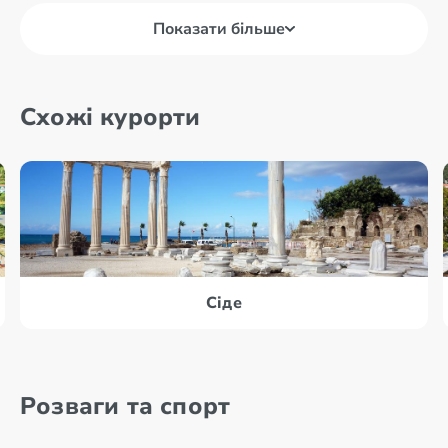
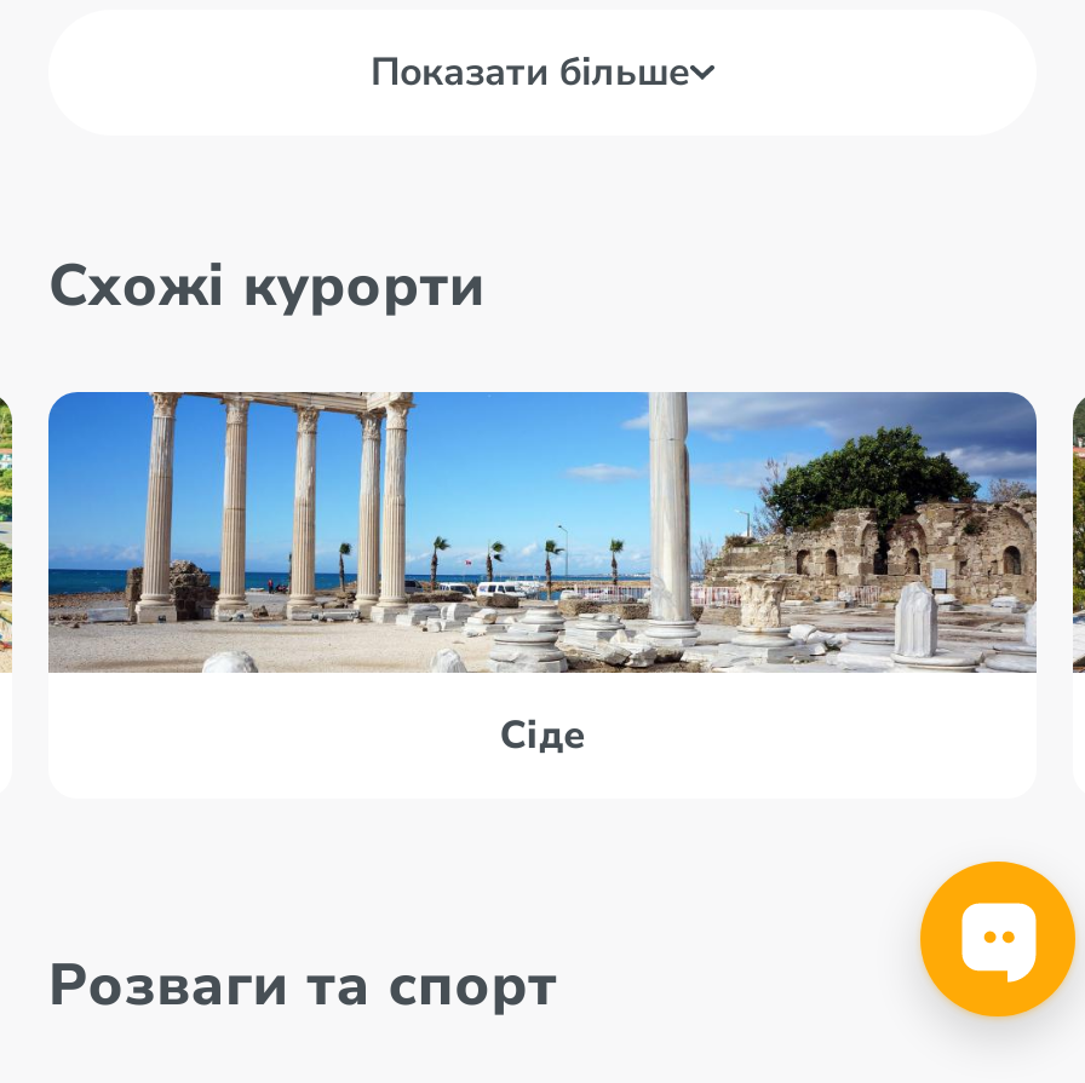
none -> [915,859,1078,1026] [image]

